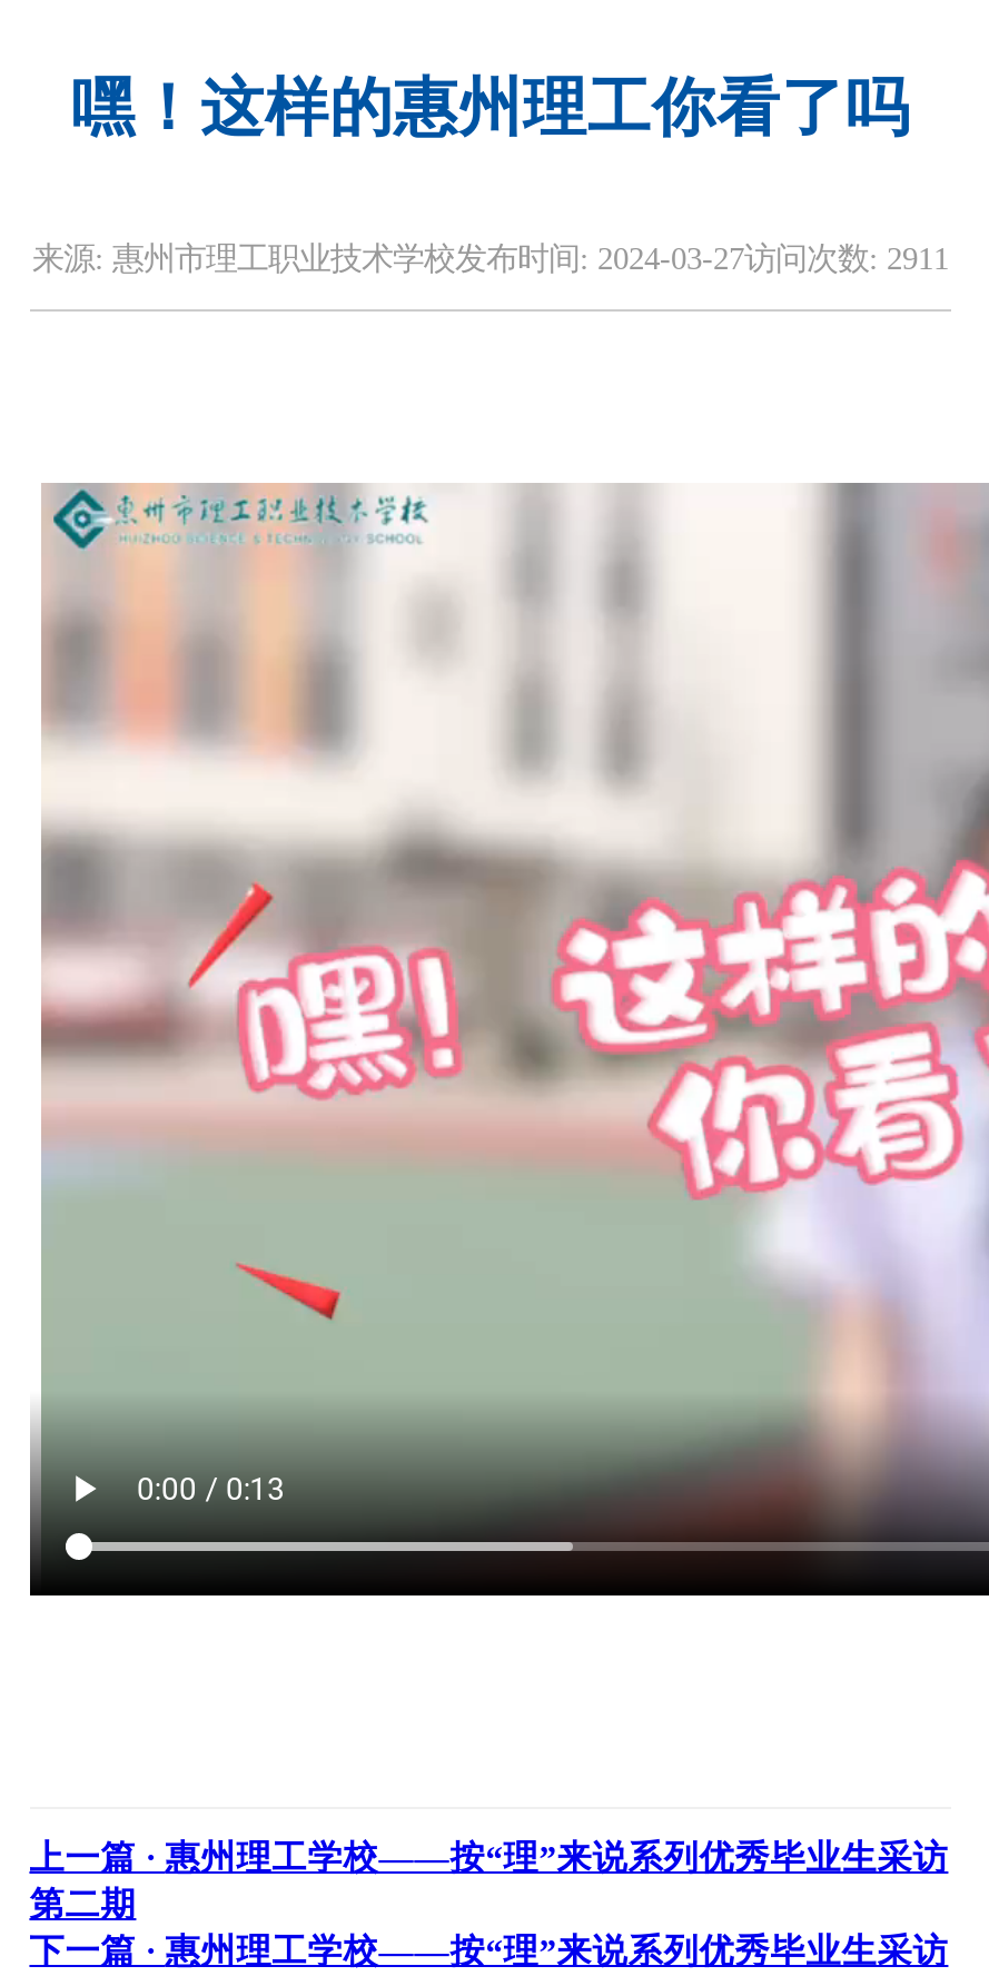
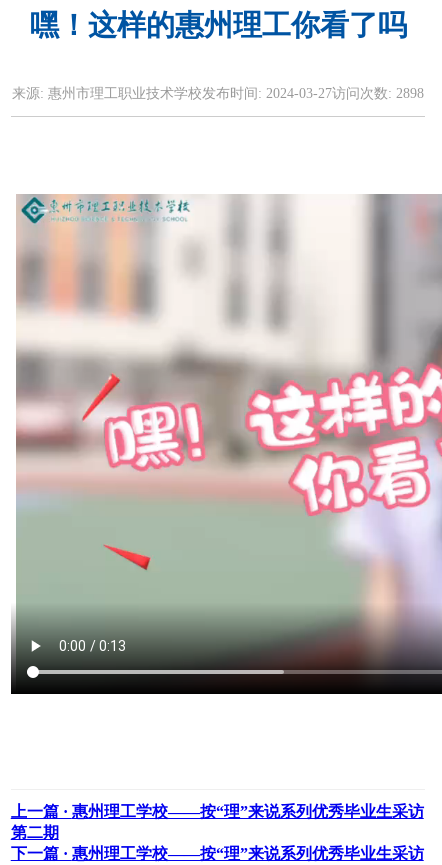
[32,241,949,277] 来源: 惠州市理工职业技术学校发布时间: 2024-03-27访问次数: 2911 -> [12,85,424,101] 来源: 惠州市理工职业技术学校发布时间: 2024-03-27访问次数: 2898

